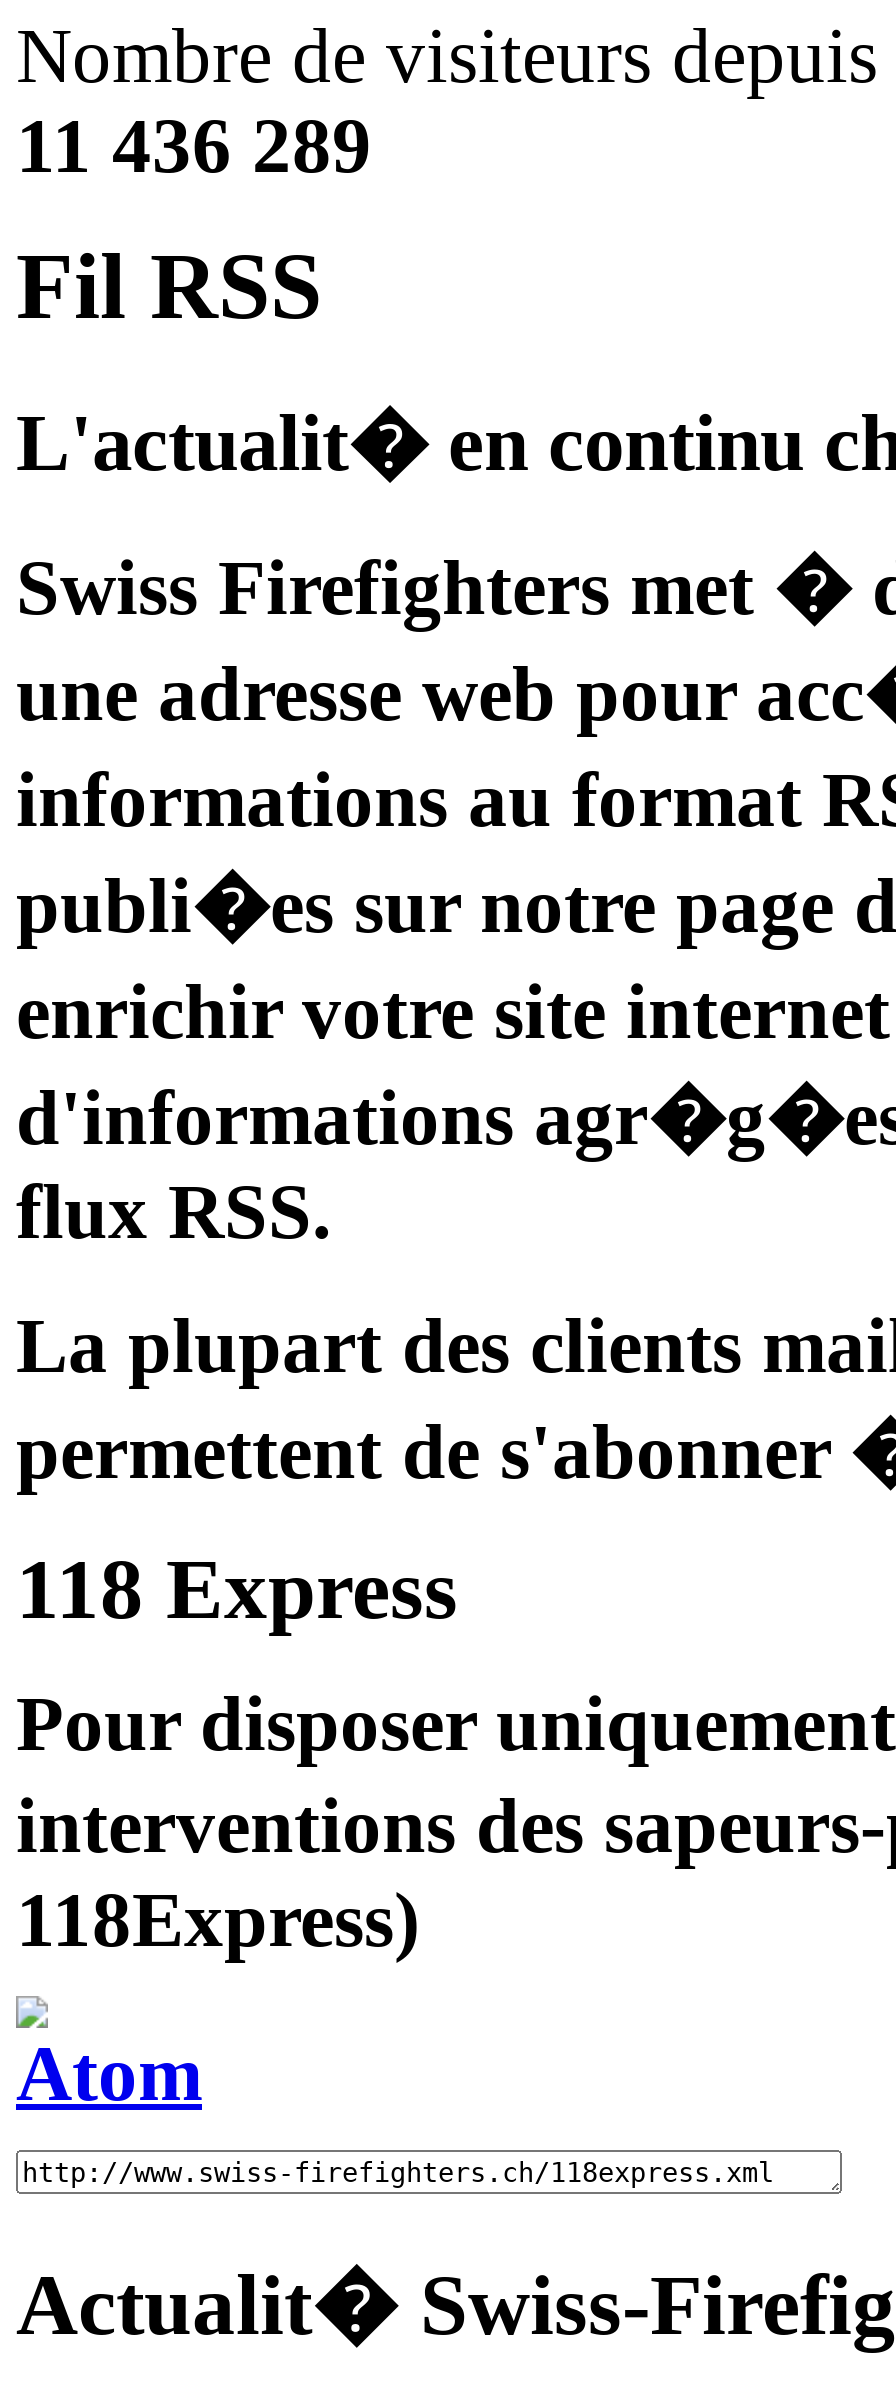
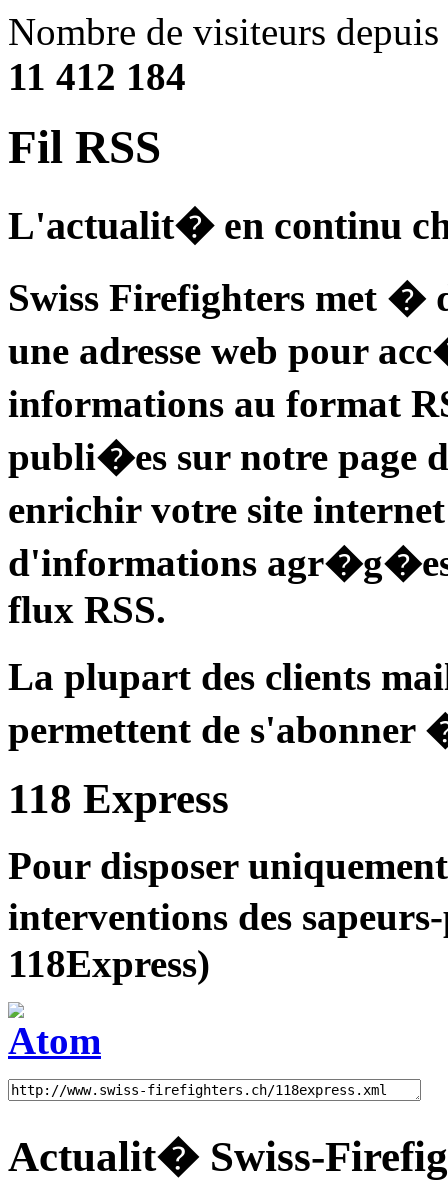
[16,102,372,188] 11 436 289 -> [8,55,186,98] 11 412 184

